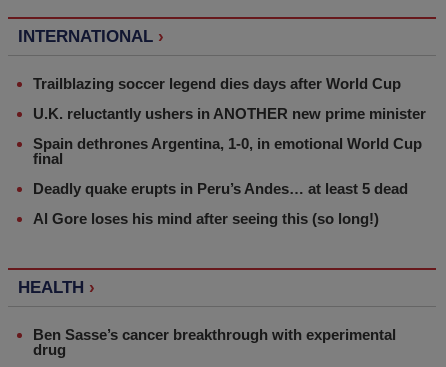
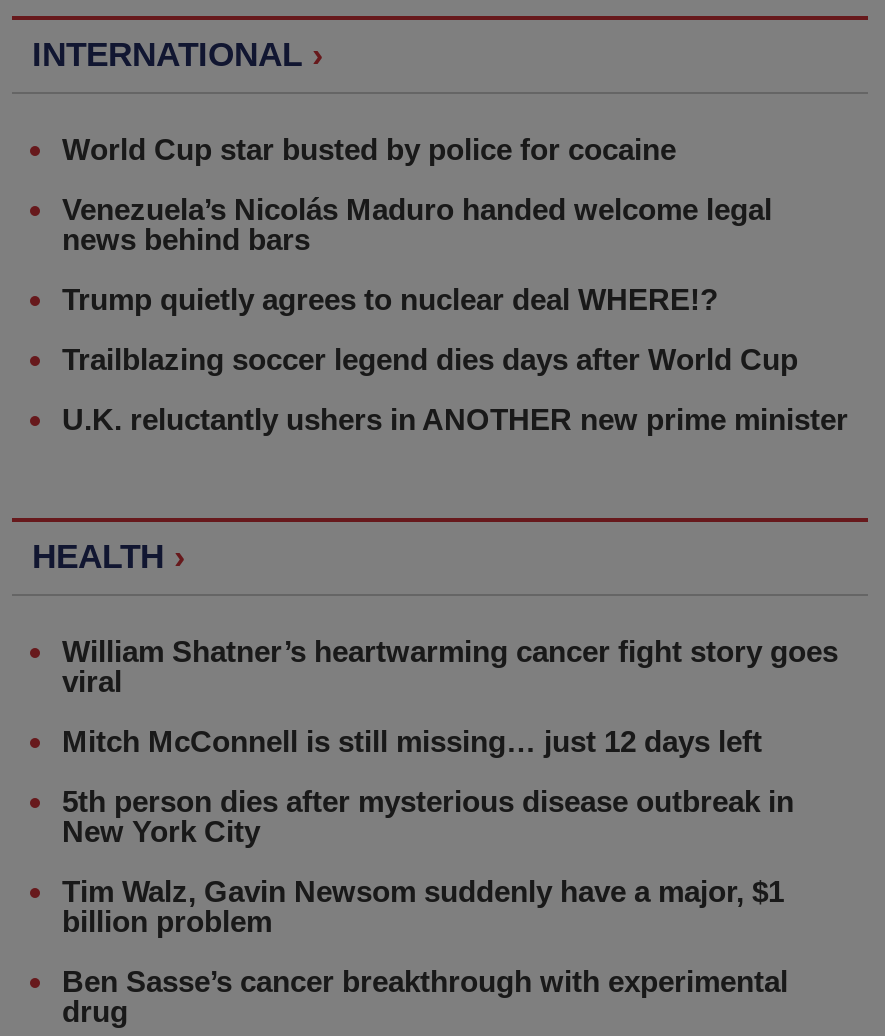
none -> [62,131,772,315] World Cup star busted by police for cocaine | Venezuela’s Nicolás Maduro handed welcome legal | news behind bars | Trump quietly agrees to nuclear deal WHERE!?
[33,134,422,226] Spain dethrones Argentina, 1-0, in emotional World Cup | final | Deadly quake erupts in Peru’s Andes… at least 5 dead | Al Gore loses his mind after seeing this (so long!) -> none
none -> [62,633,838,937] William Shatner’s heartwarming cancer fight story goes | viral | Mitch McConnell is still missing… just 12 days left | 5th person dies after mysterious disease outbreak in | New York City | Tim Walz, Gavin Newsom suddenly have a major, $1 | billion problem

